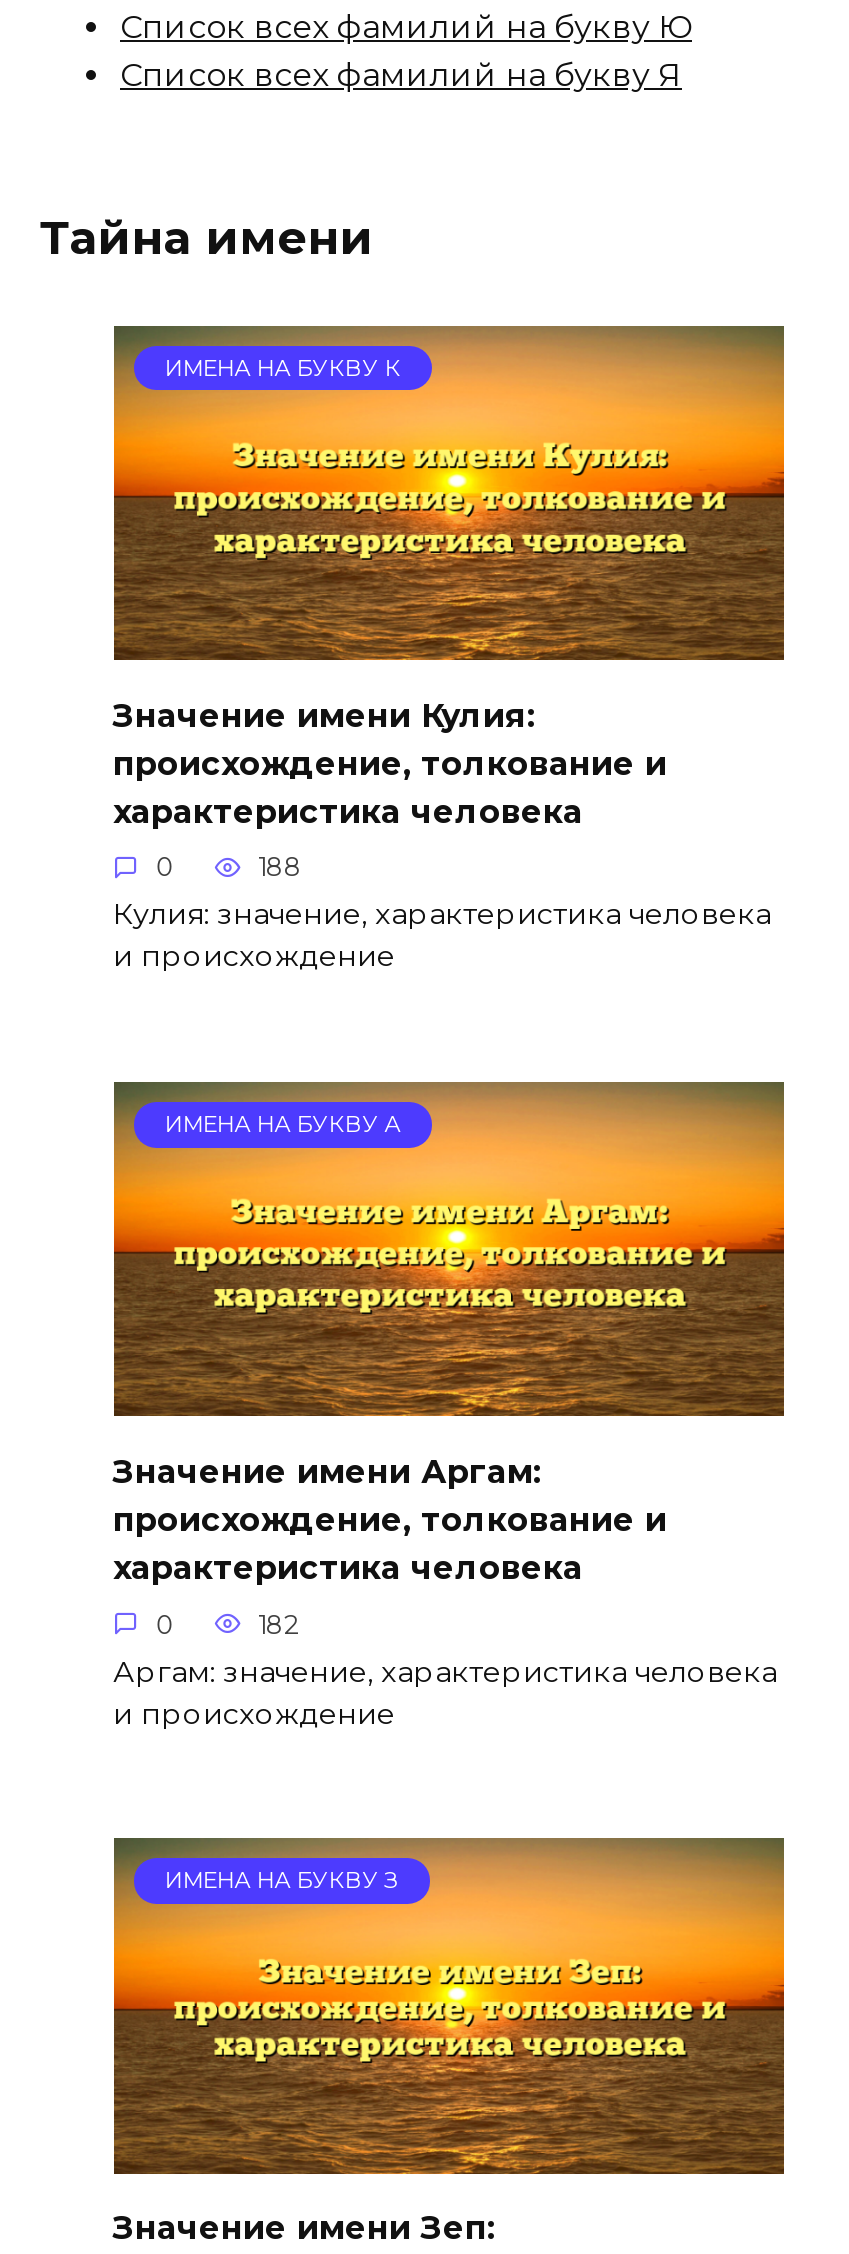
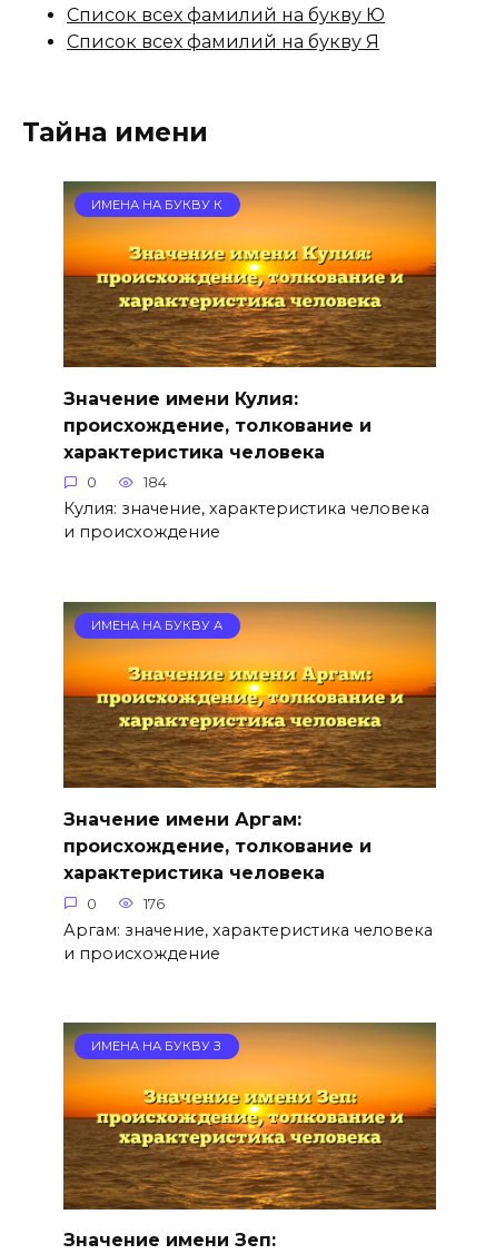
[258,853,302,883] 188 -> [143,475,167,491] 184
[258,1609,298,1639] 182 -> [143,895,165,912] 176

